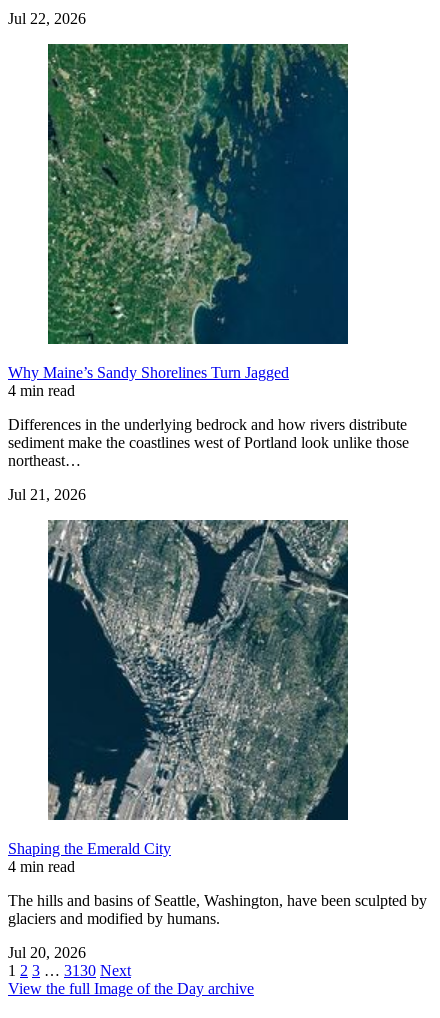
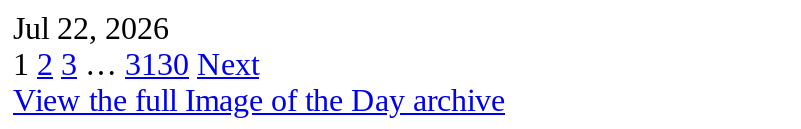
[8,43,409,503] [image] | Why Maine’s Sandy Shorelines Turn Jagged | 4 min read | Differences in the underlying bedrock and how rivers distribute | sediment make the coastlines west of Portland look unlike those | northeast… | Jul 21, 2026 -> none
[8,519,427,961] [image] | Shaping the Emerald City | 4 min read | The hills and basins of Seattle, Washington, have been sculpted by | glaciers and modified by humans. | Jul 20, 2026 -> none

